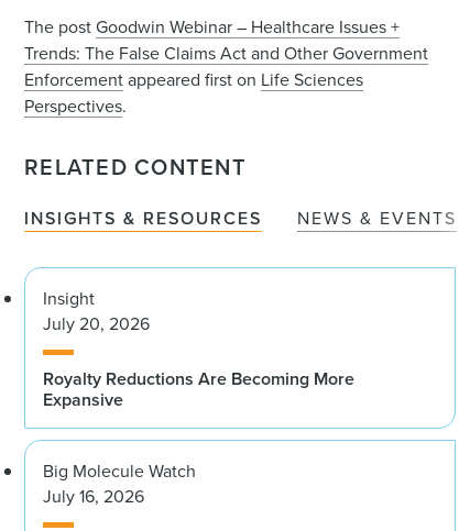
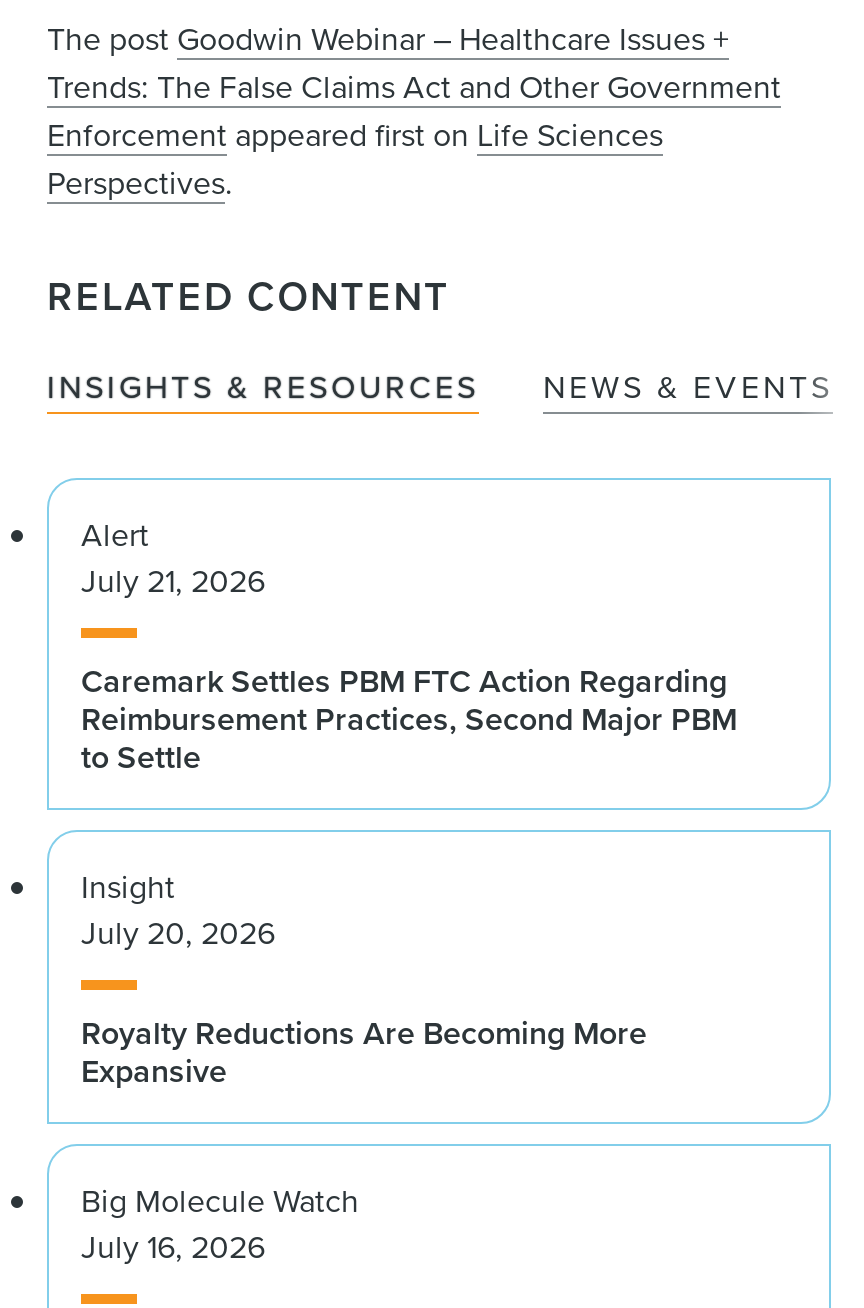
none -> [81,511,737,779] Alert | July 21, 2026 | Caremark Settles PBM FTC Action Regarding | Reimbursement Practices, Second Major PBM | to Settle

